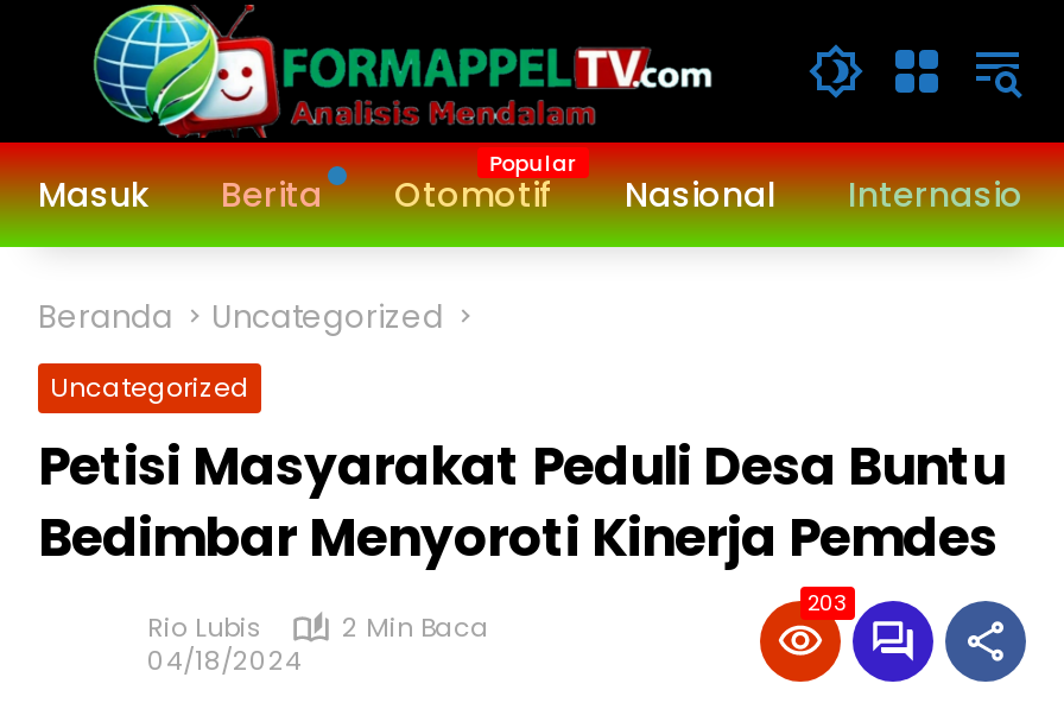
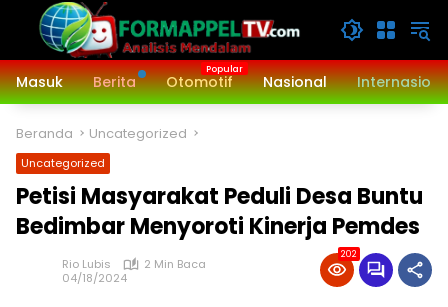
[807,589,848,618] 203 -> [341,248,357,260] 202

